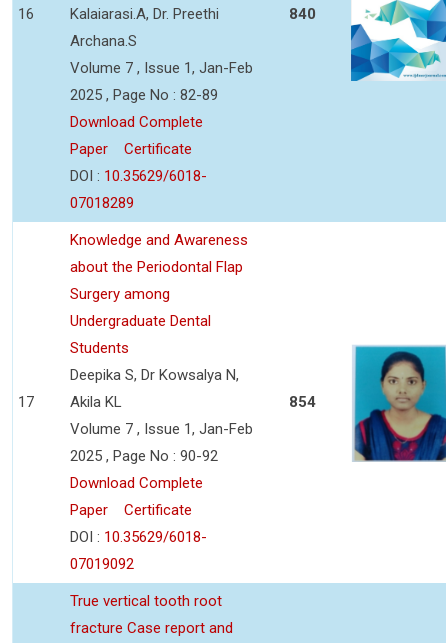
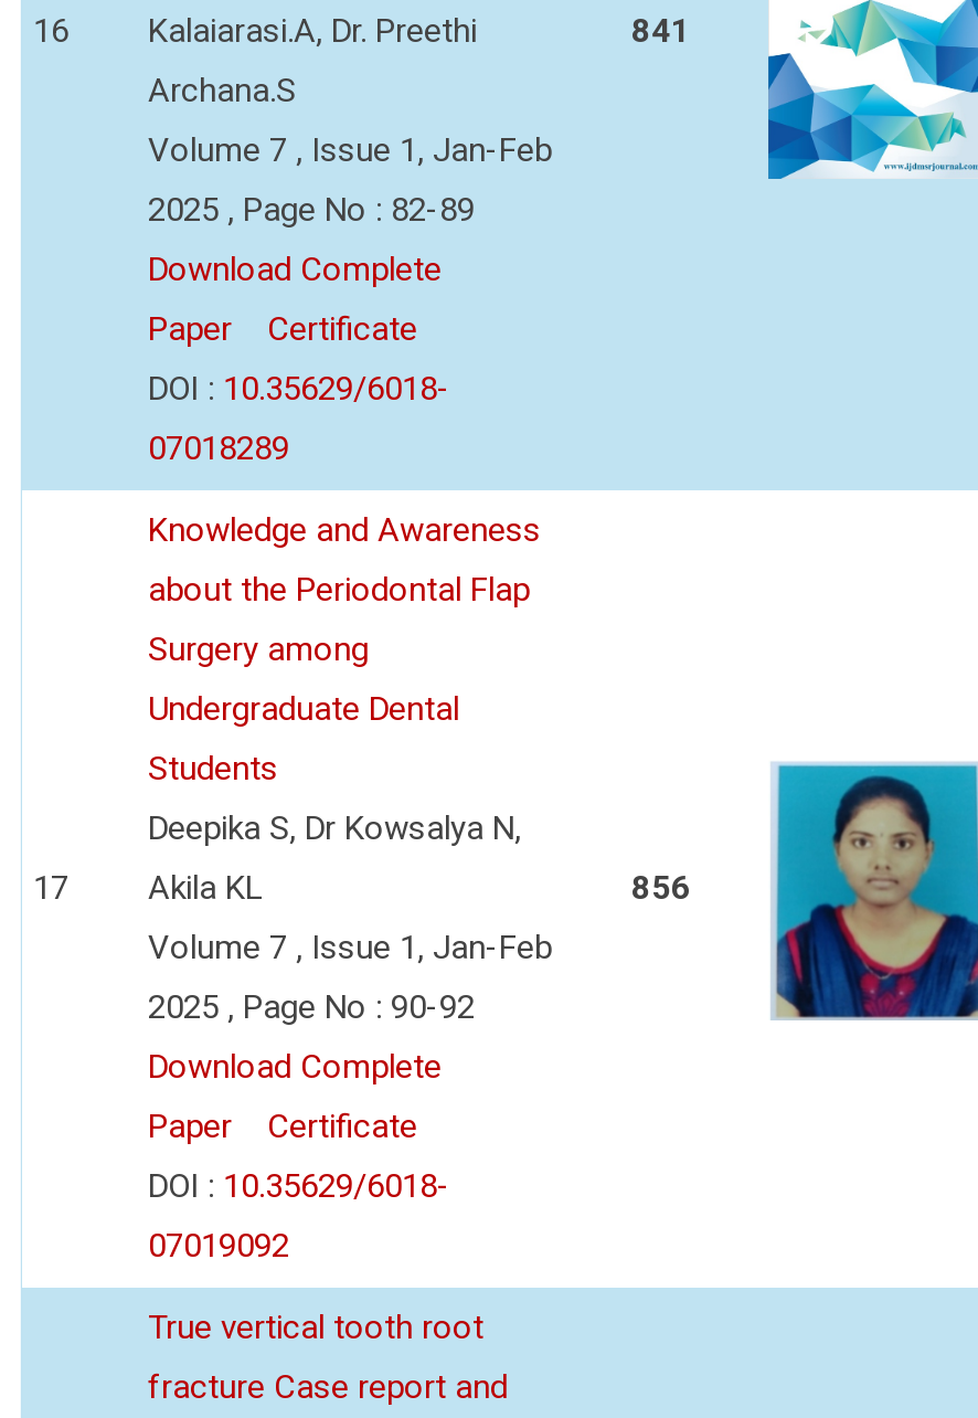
[289,5,316,23] 840 -> [631,12,691,52] 841
[289,393,316,411] 854 -> [631,869,691,909] 856

